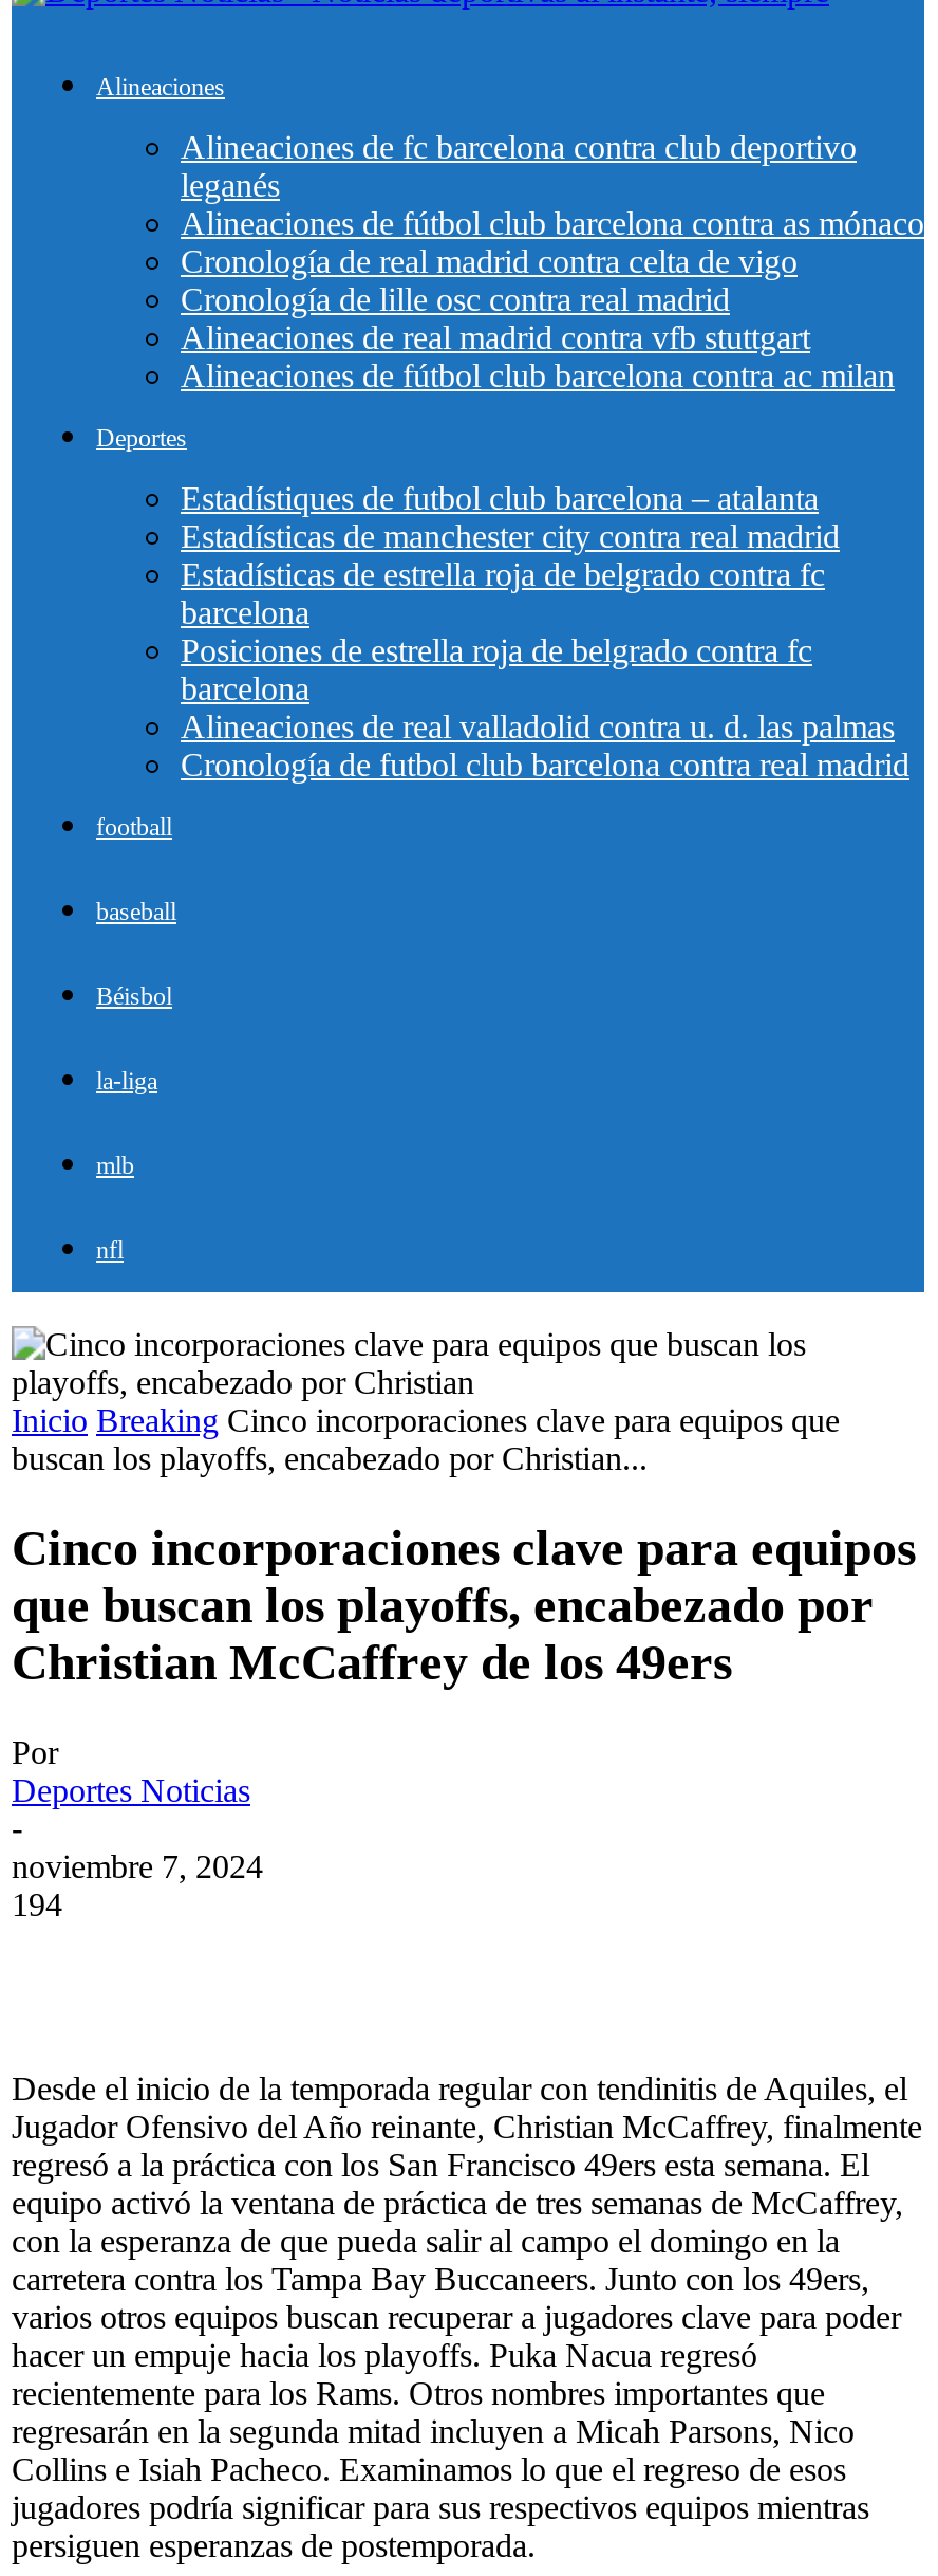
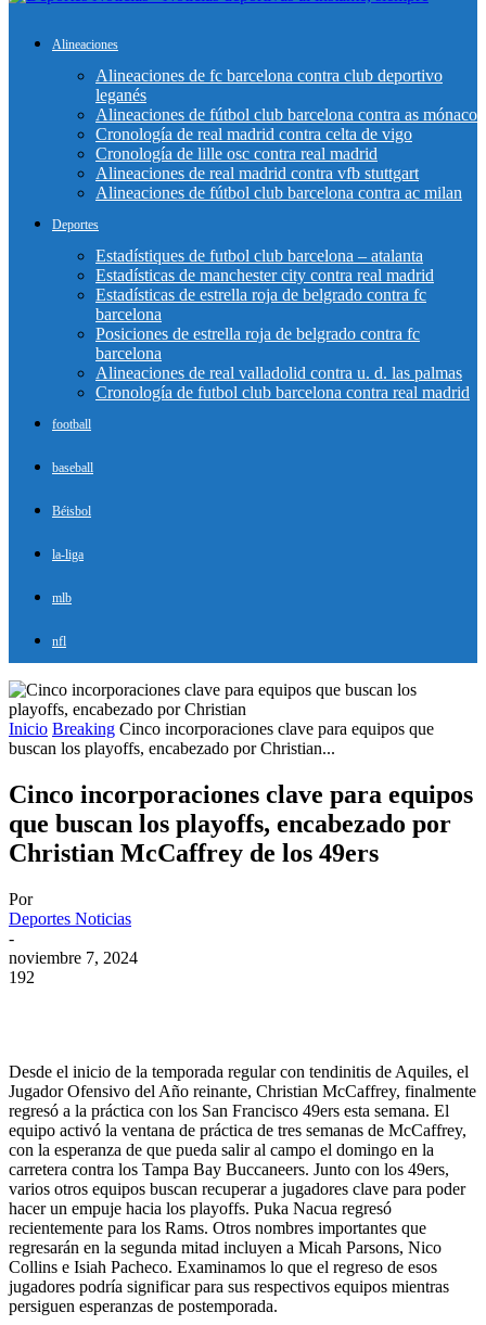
[12,1886,62,1922] 194 -> [9,968,35,986] 192

